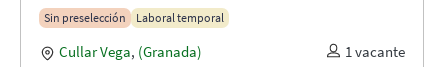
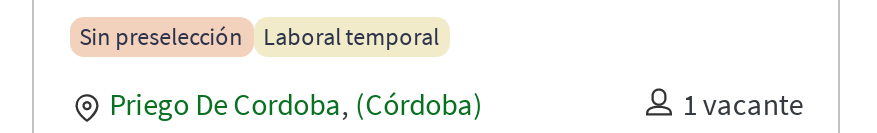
[59,42,202,61] Cullar Vega, (Granada) -> [109,86,483,124] Priego De Cordoba, (Córdoba)

